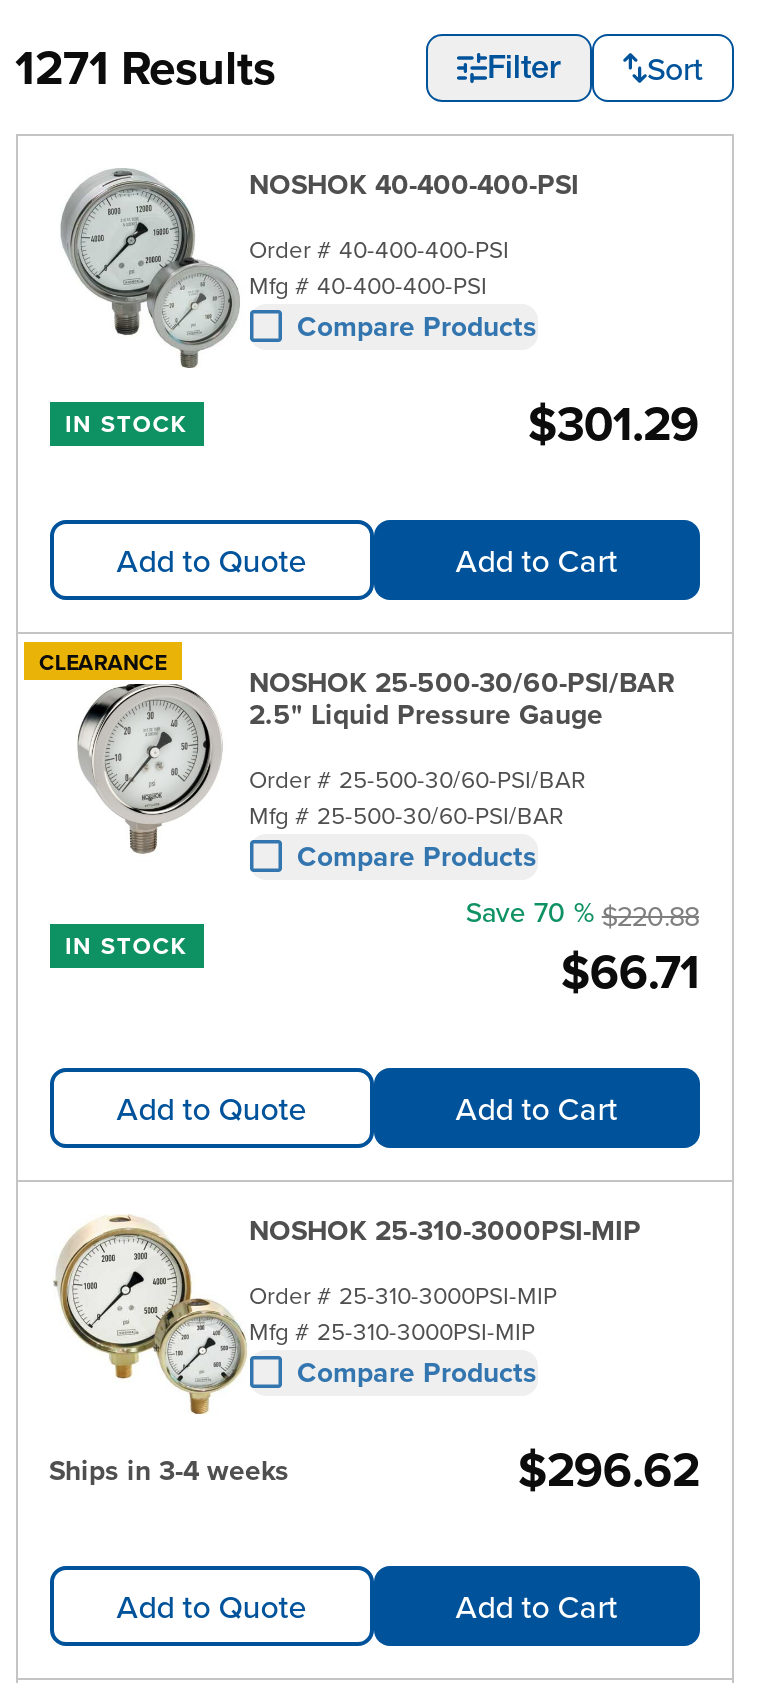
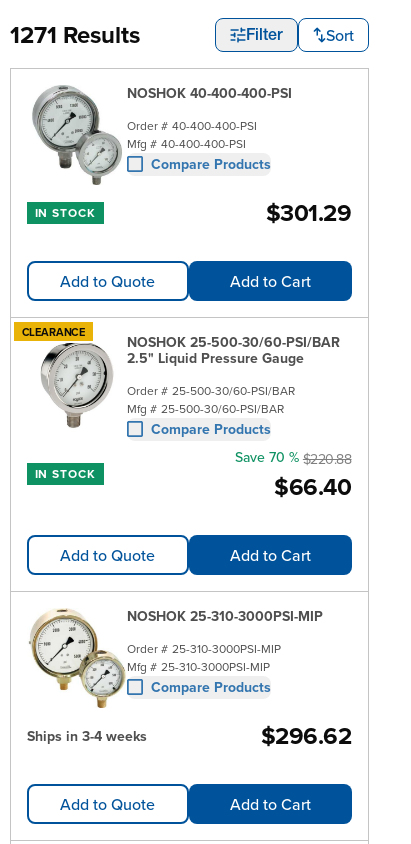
[561,935,699,1005] $66.71 -> [274,468,351,503] $66.40

